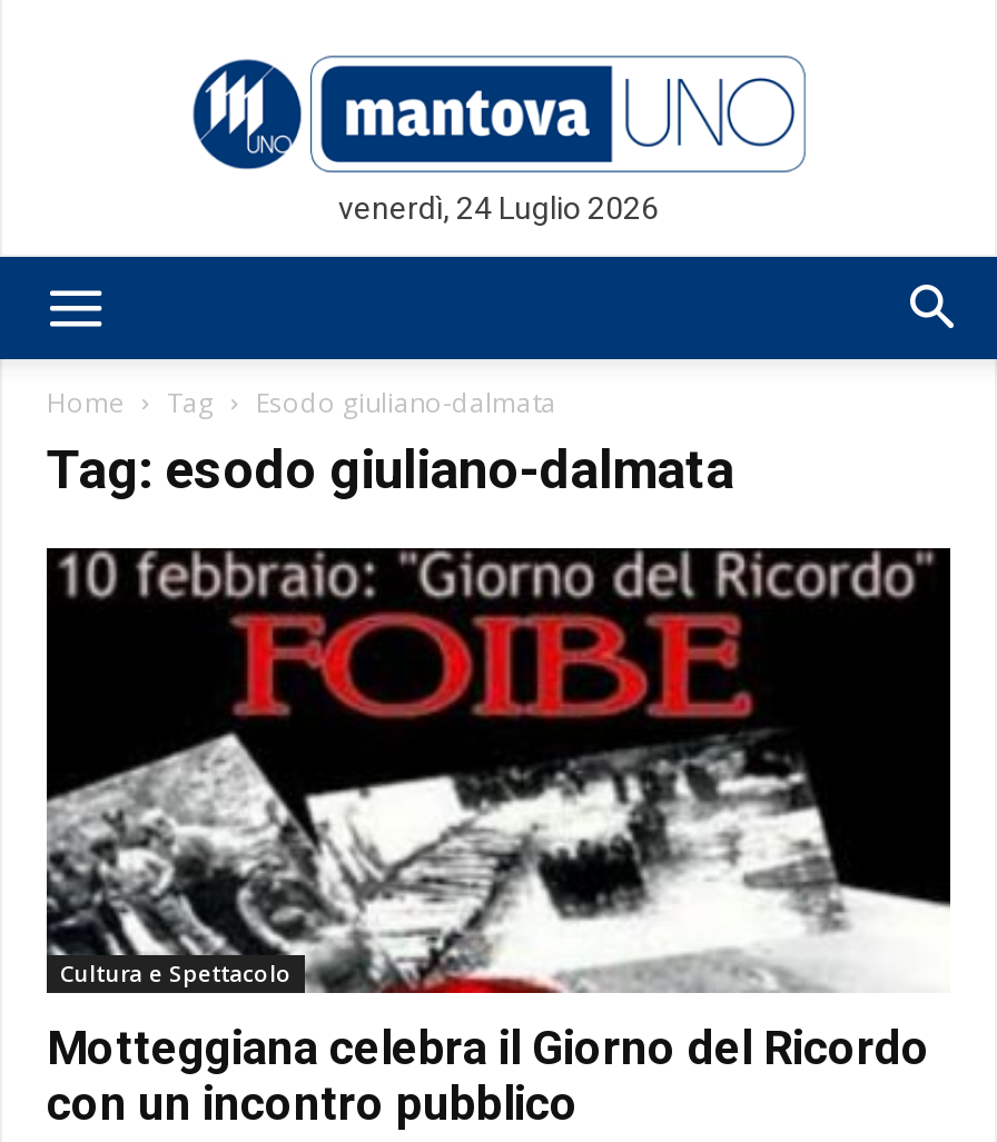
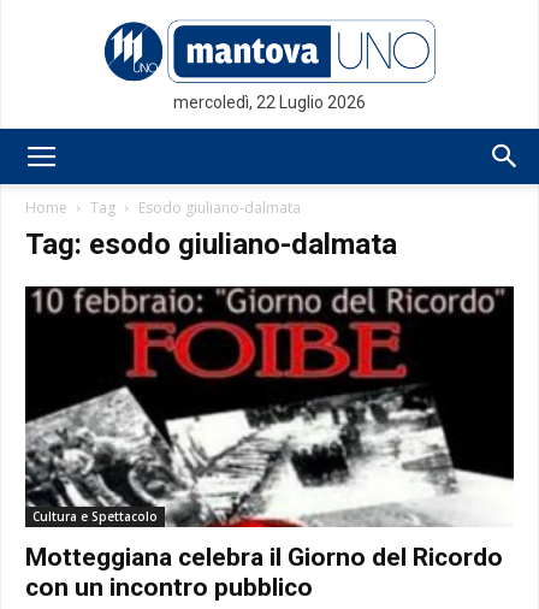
[338,190,659,226] venerdì, 24 Luglio 2026 -> [173,93,366,112] mercoledì, 22 Luglio 2026

